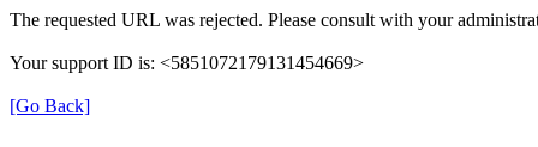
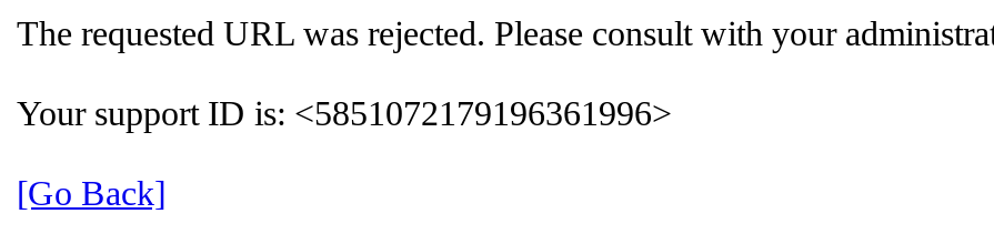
[10,53,364,73] Your support ID is: <5851072179131454669> -> [17,94,672,132] Your support ID is: <5851072179196361996>

